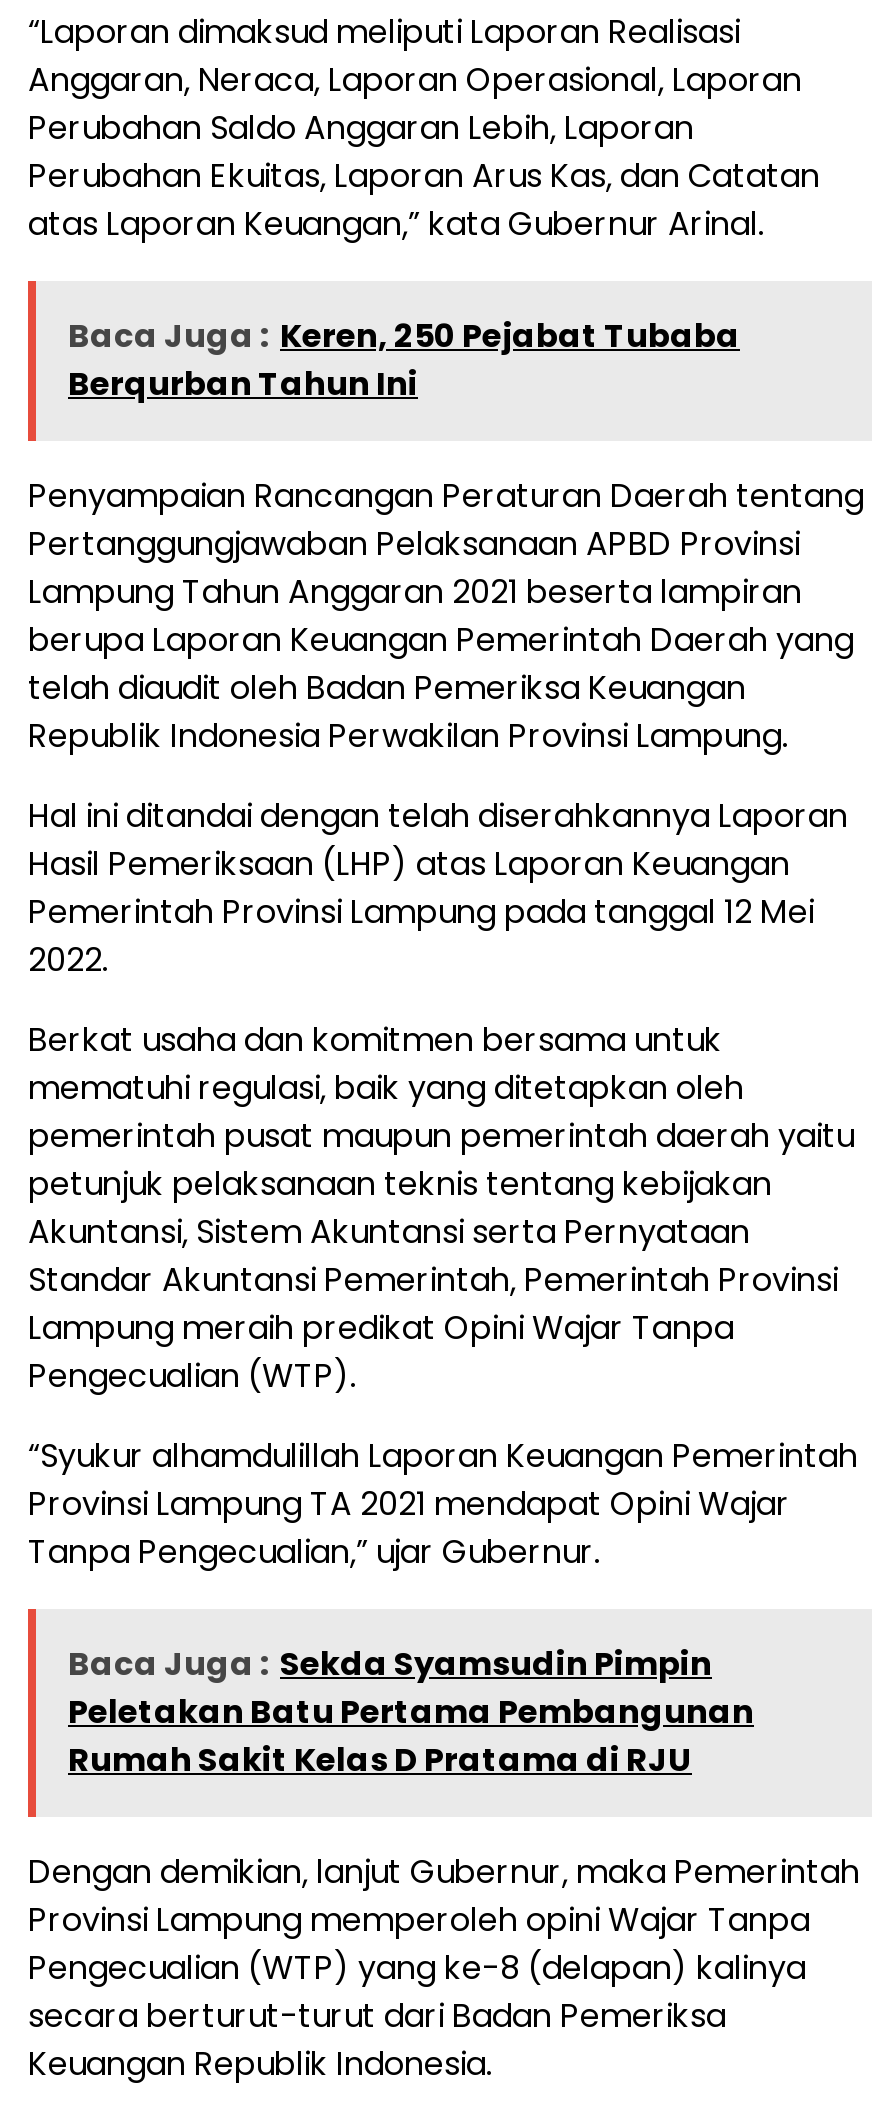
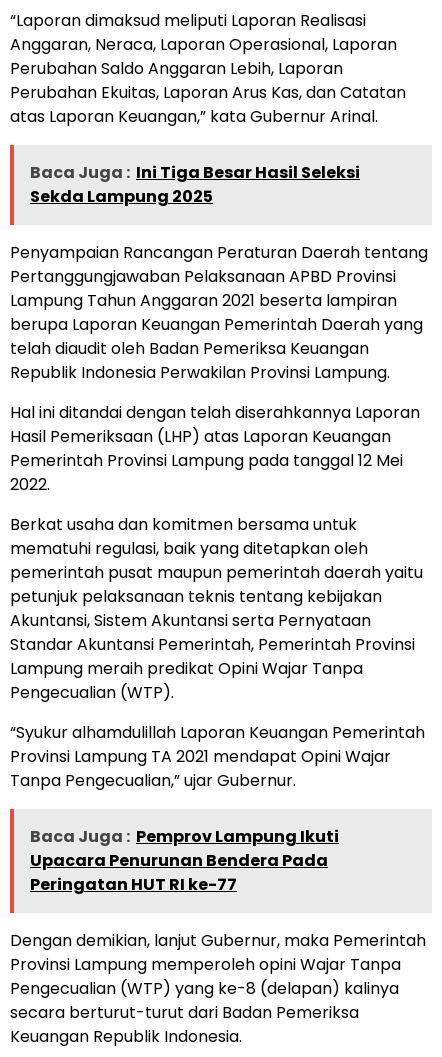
[68,313,740,407] Baca Juga : Keren, 250 Pejabat Tubaba | Berqurban Tahun Ini -> [30,161,360,208] Baca Juga : Ini Tiga Besar Hasil Seleksi | Sekda Lampung 2025
[68,1641,754,1783] Baca Juga : Sekda Syamsudin Pimpin | Peletakan Batu Pertama Pembangunan | Rumah Sakit Kelas D Pratama di RJU -> [30,825,339,896] Baca Juga : Pemprov Lampung Ikuti | Upacara Penurunan Bendera Pada | Peringatan HUT RI ke-77

